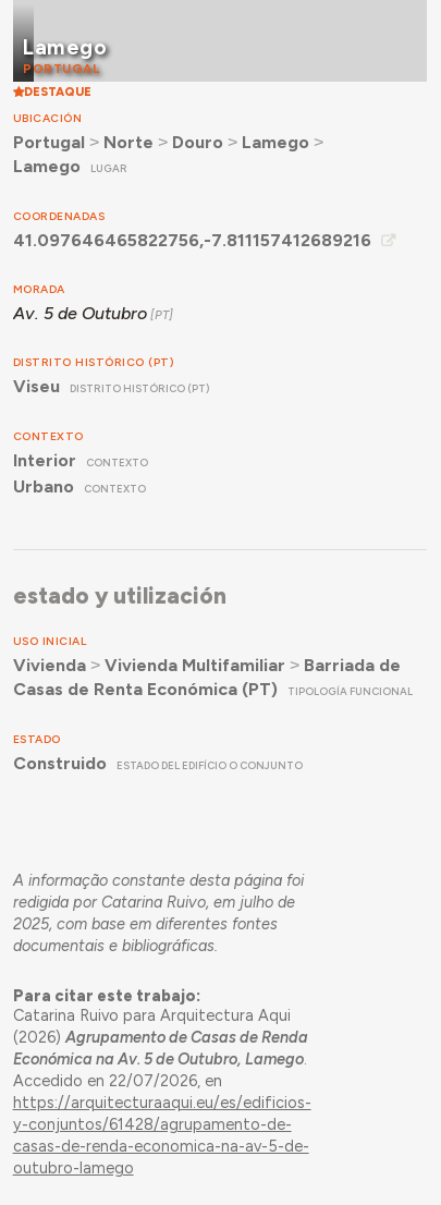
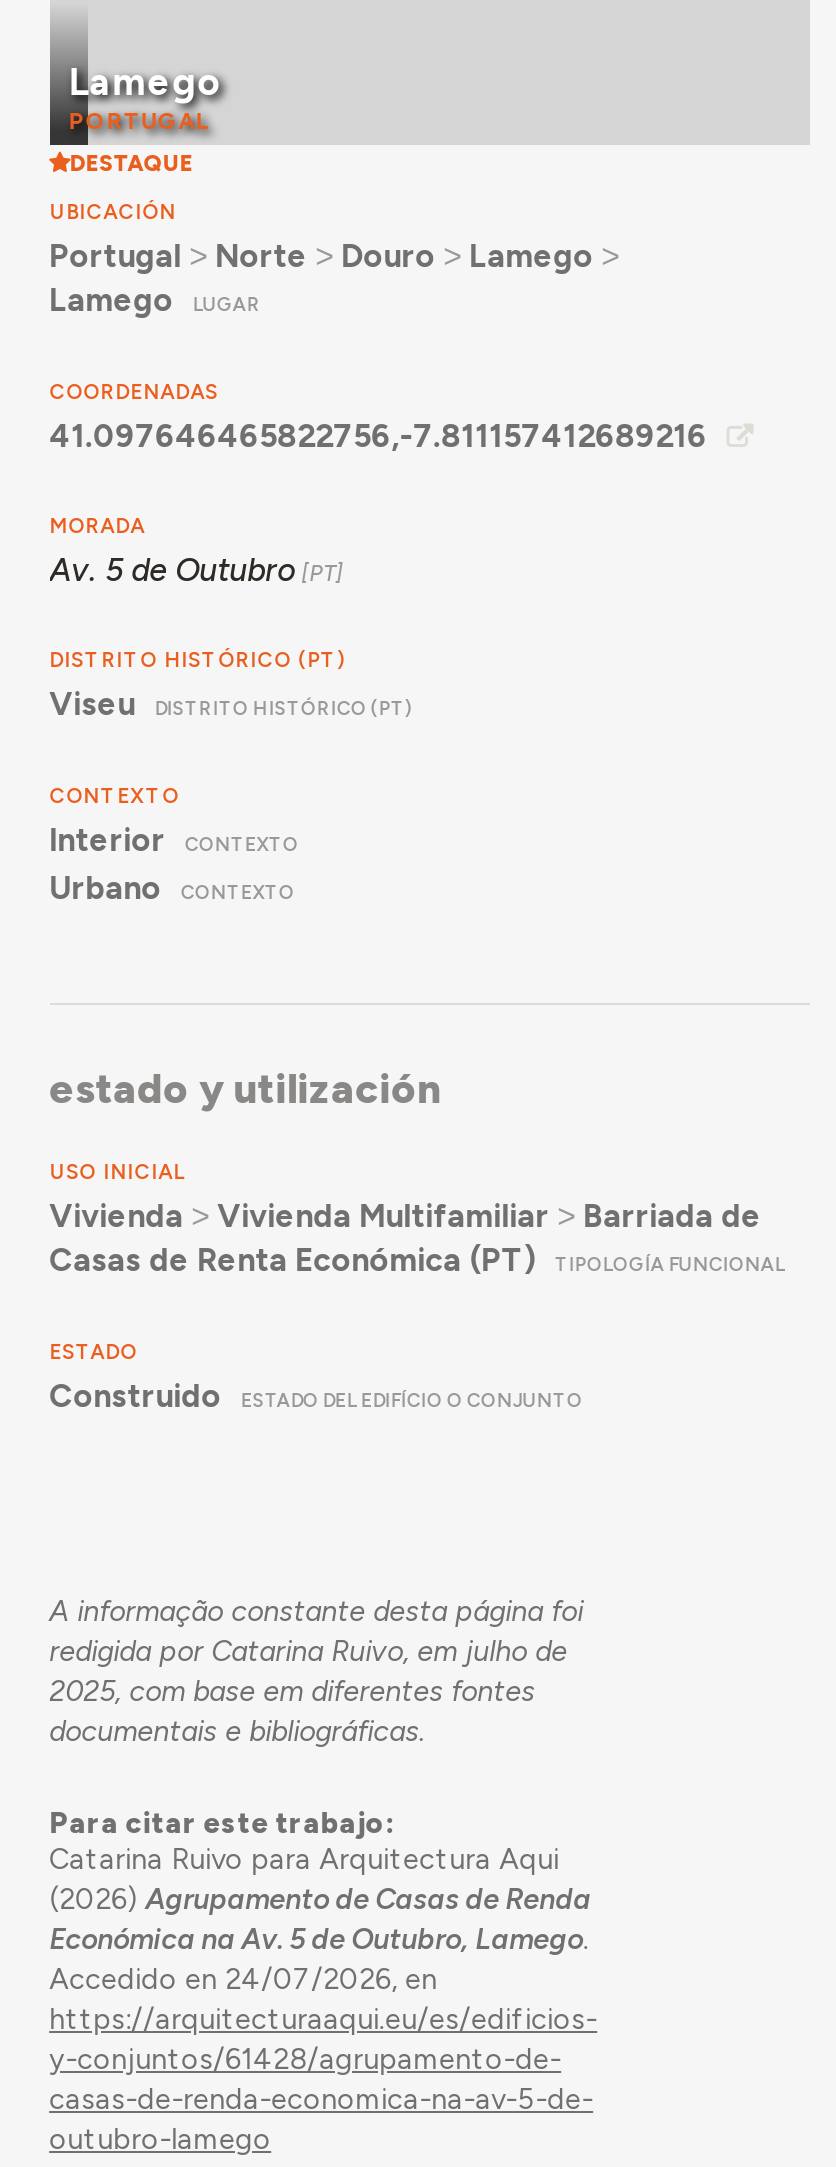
[13,1071,222,1091] Accedido en 22/07/2026, en -> [49,1962,437,1998] Accedido en 24/07/2026, en

